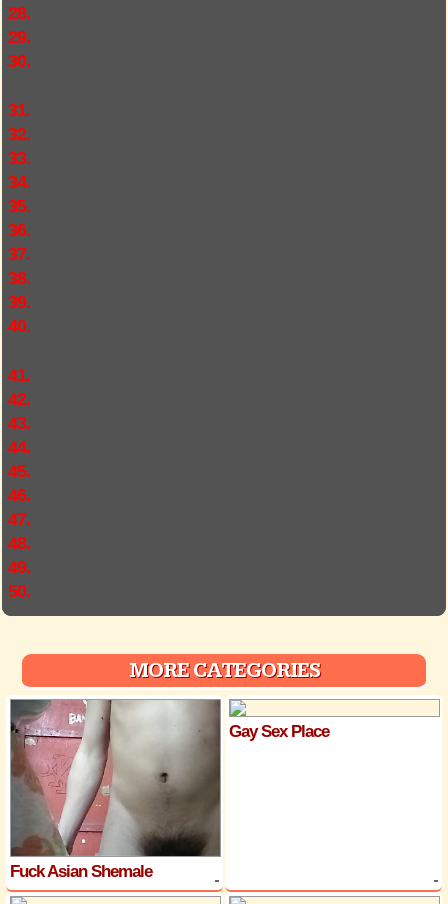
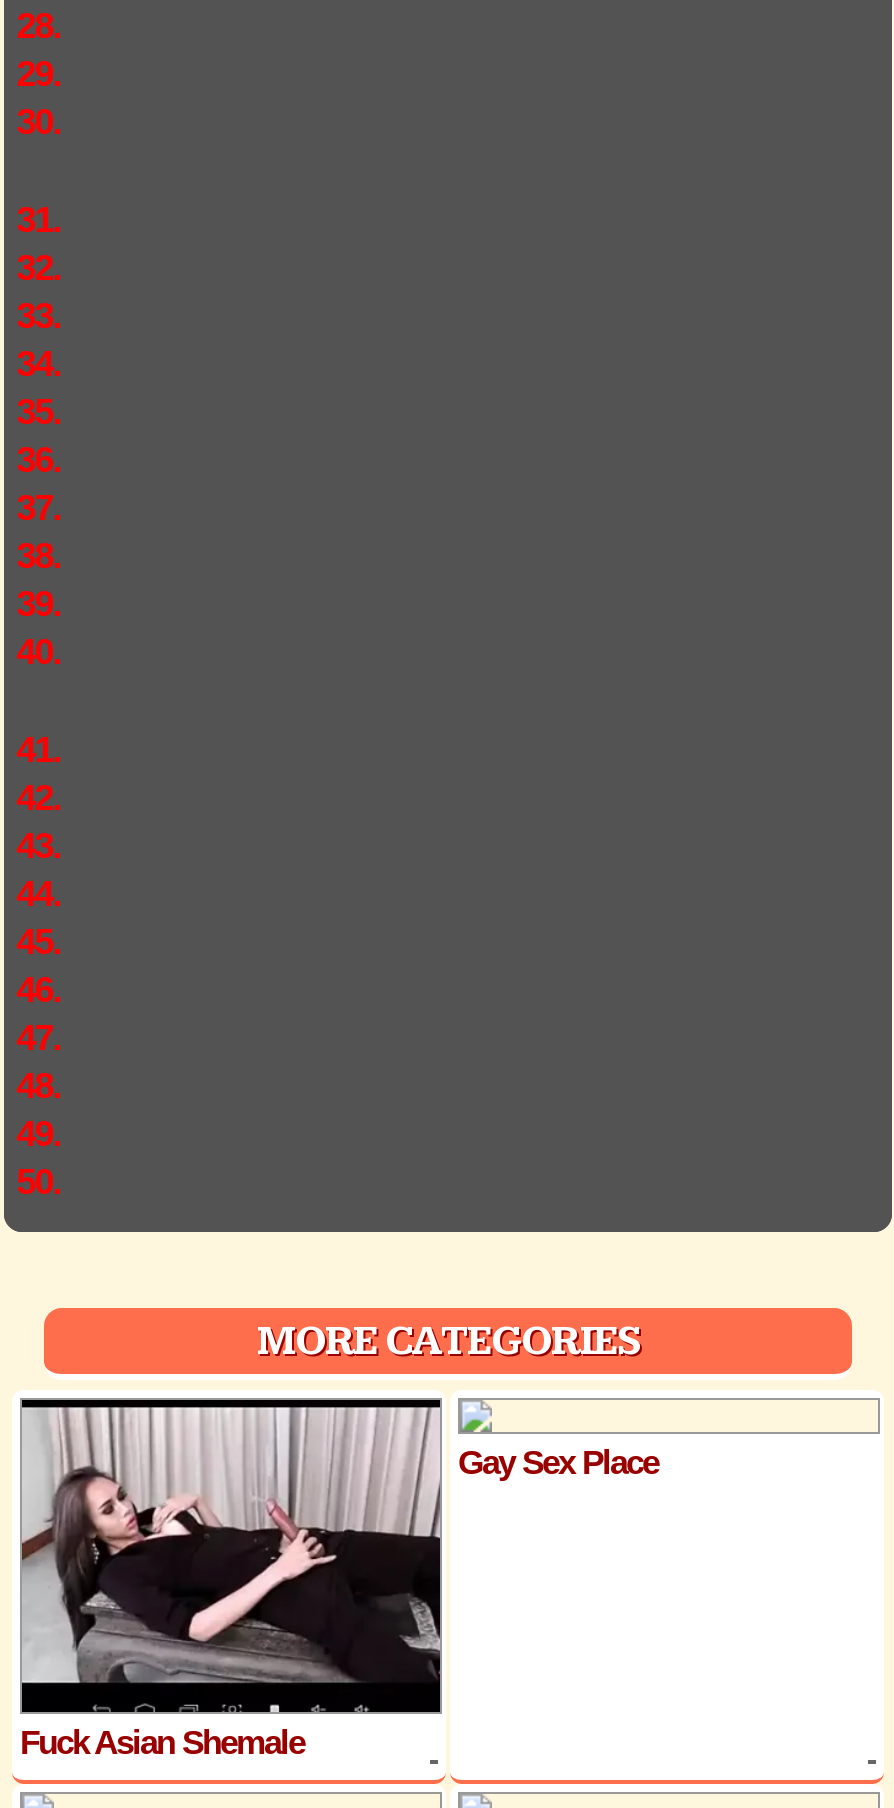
[10,699,221,857] [image] -> [22,1398,442,1714] [image]

